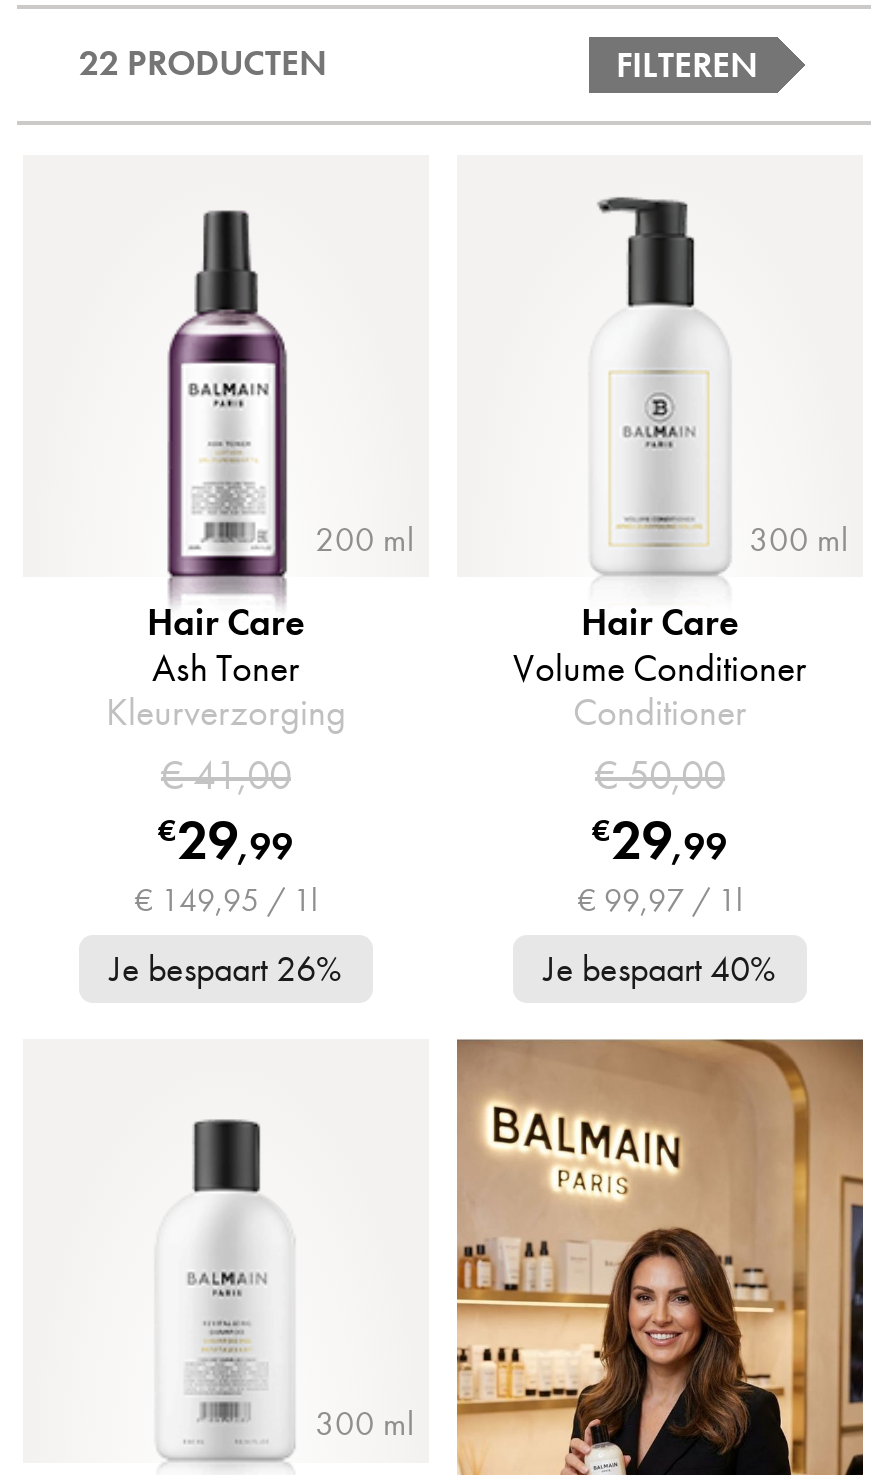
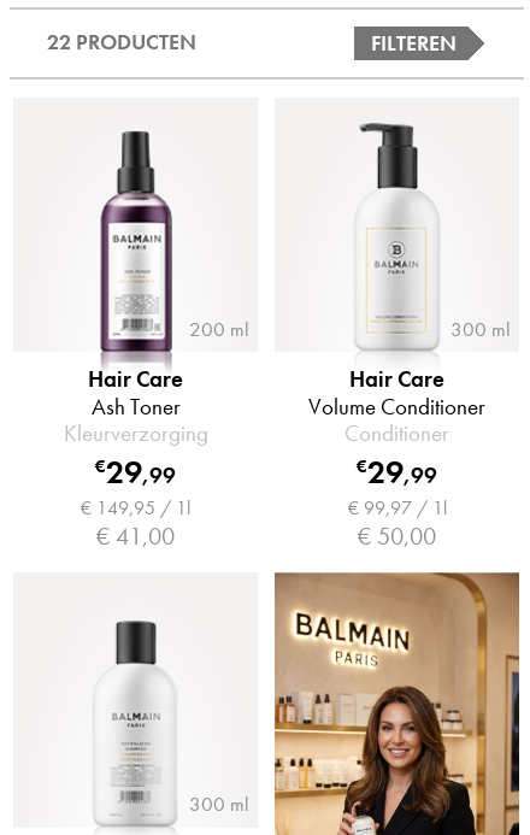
[161,751,291,799] € 41,00 -> none
[595,751,725,799] € 50,00 -> none
[110,947,342,991] Je bespaart 26% -> [96,522,175,551] € 41,00
[544,947,776,991] Je bespaart 40% -> [358,522,436,551] € 50,00

